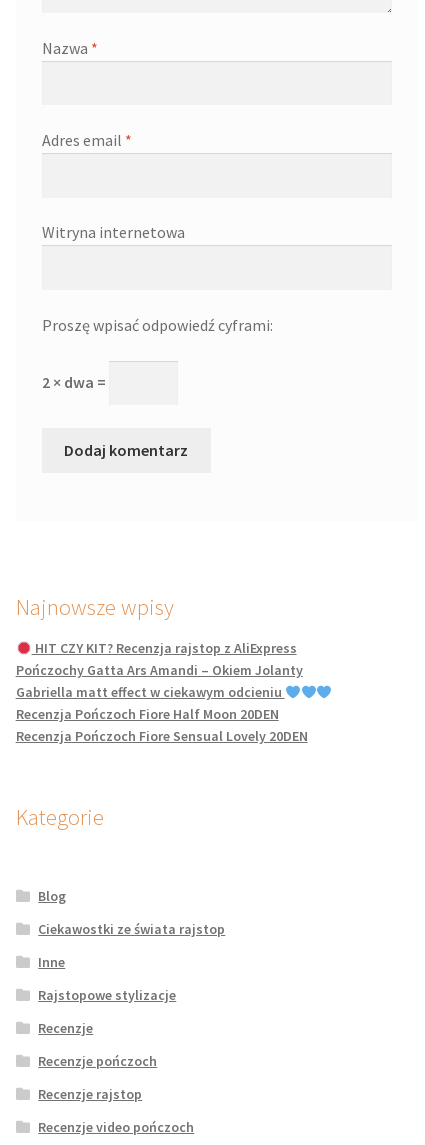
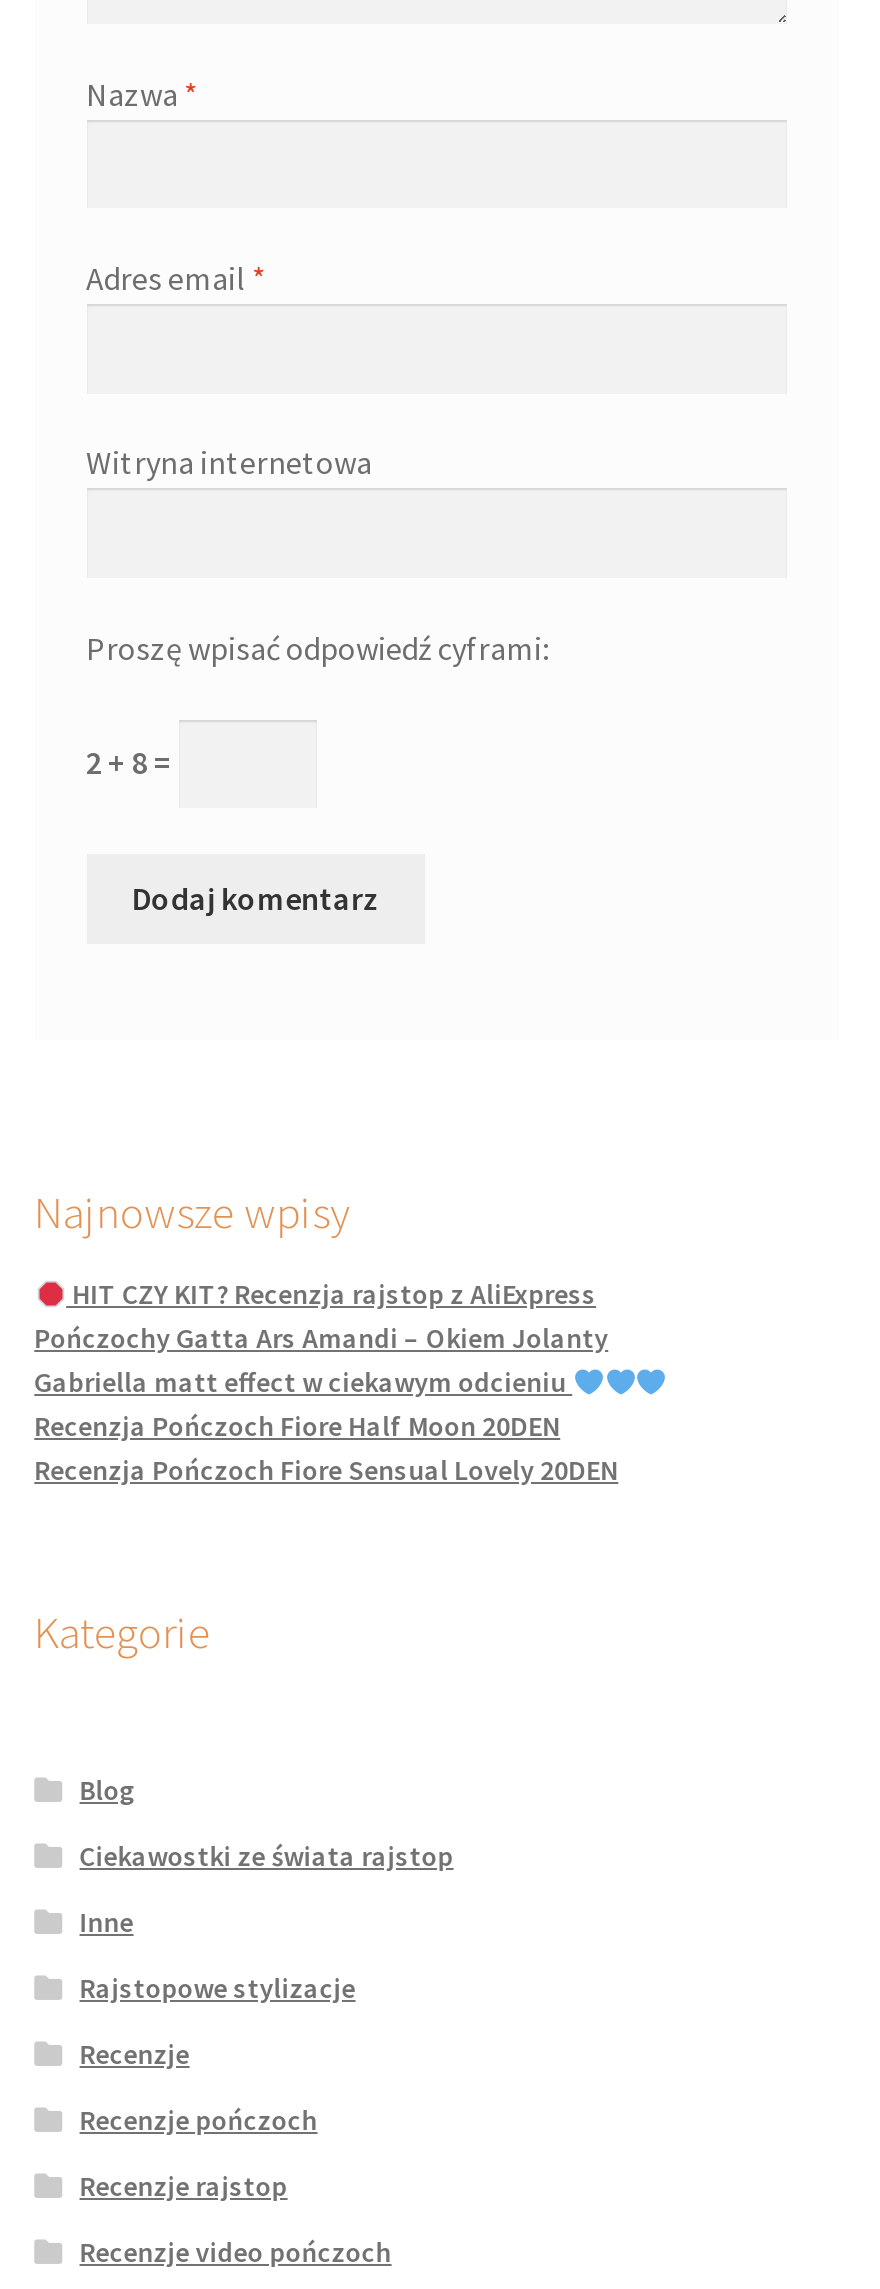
[41,372,108,392] 2 × dwa = -> [86,743,178,783] 2 + 8 =

